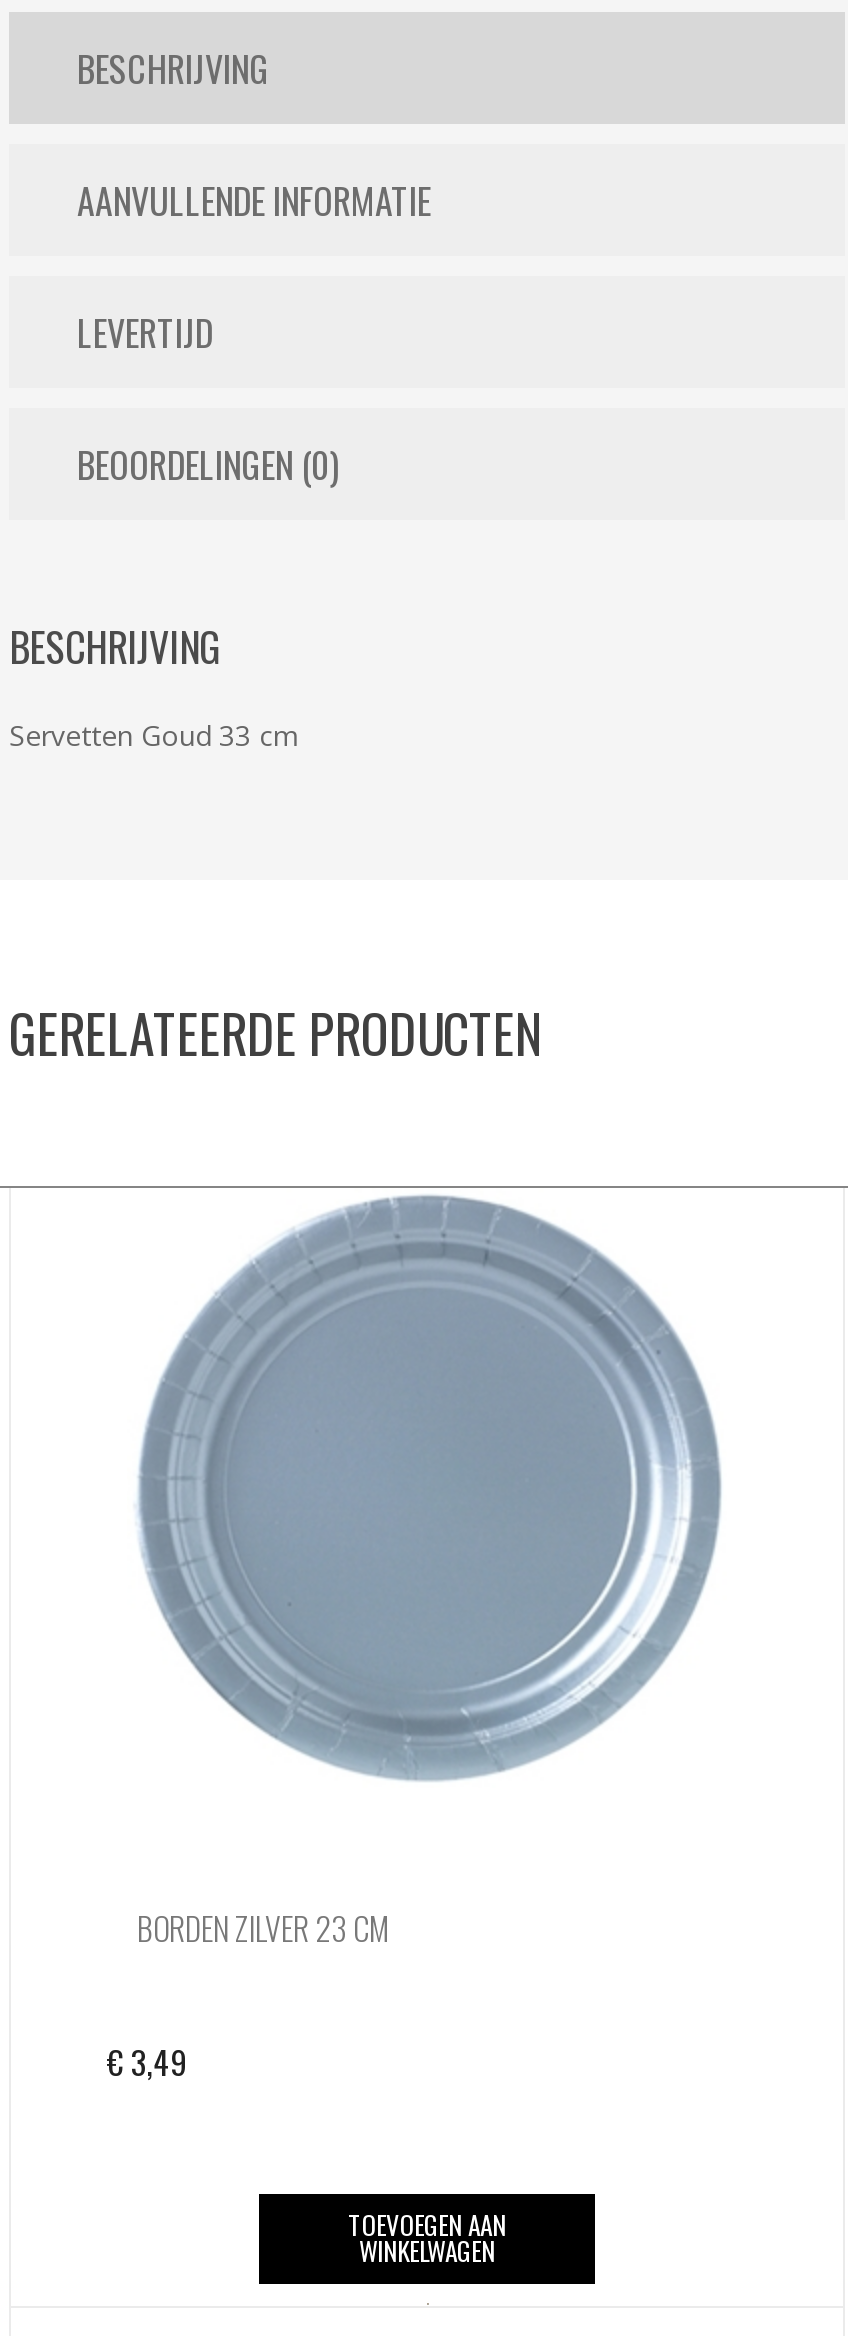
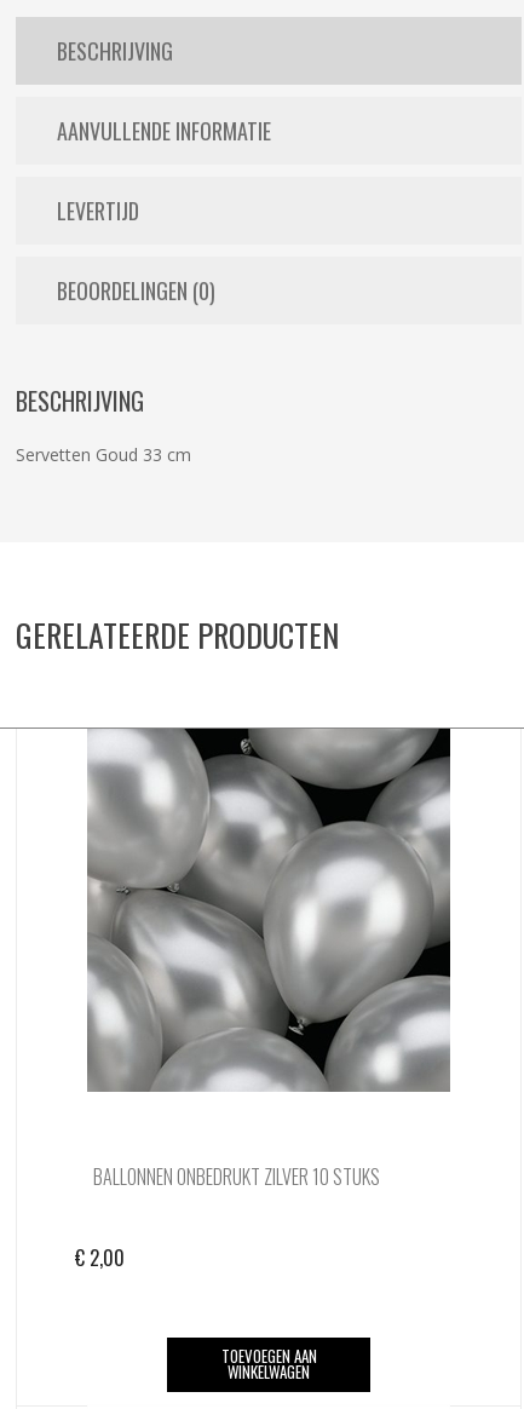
[127,1188,727,1788] [image] -> [86,727,451,1093] [image]
[137,1904,389,1952] BORDEN ZILVER 23 CM -> [93,1162,380,1191] BALLONNEN ONBEDRUKT ZILVER 10 STUKS
[107,2038,187,2086] €3,49 -> [75,1243,125,1272] €2,00

